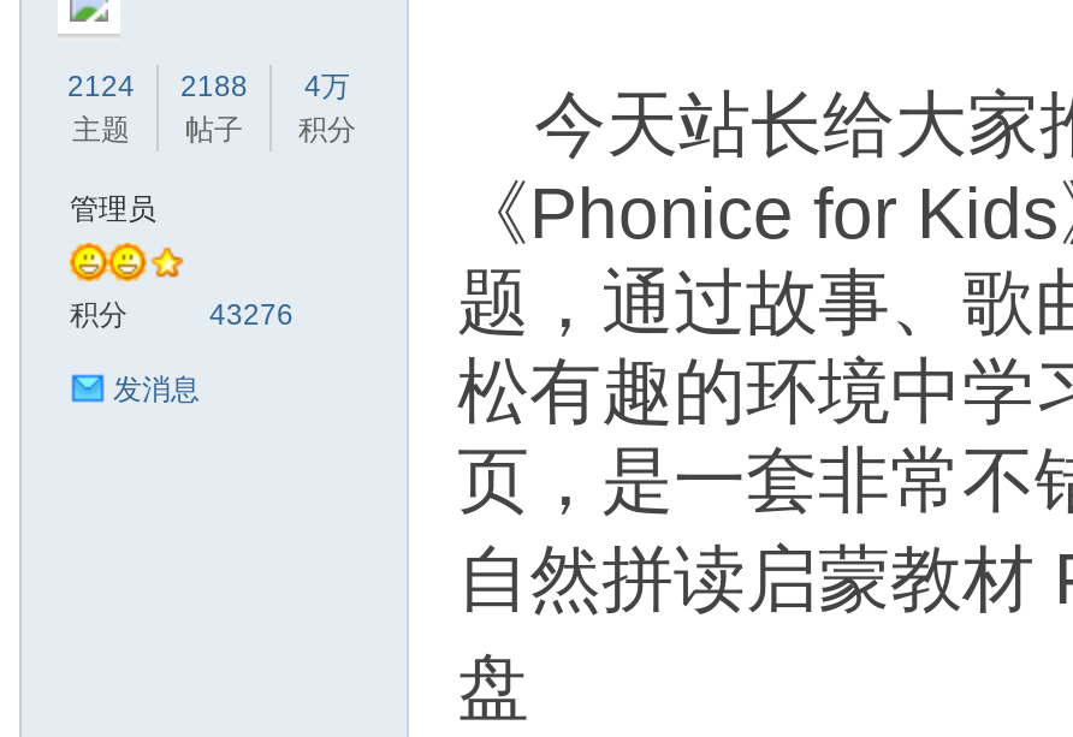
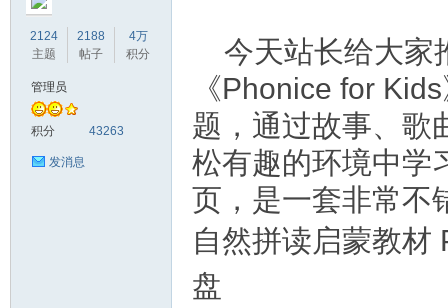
[209,298,294,332] 43276 -> [89,124,124,138] 43263

